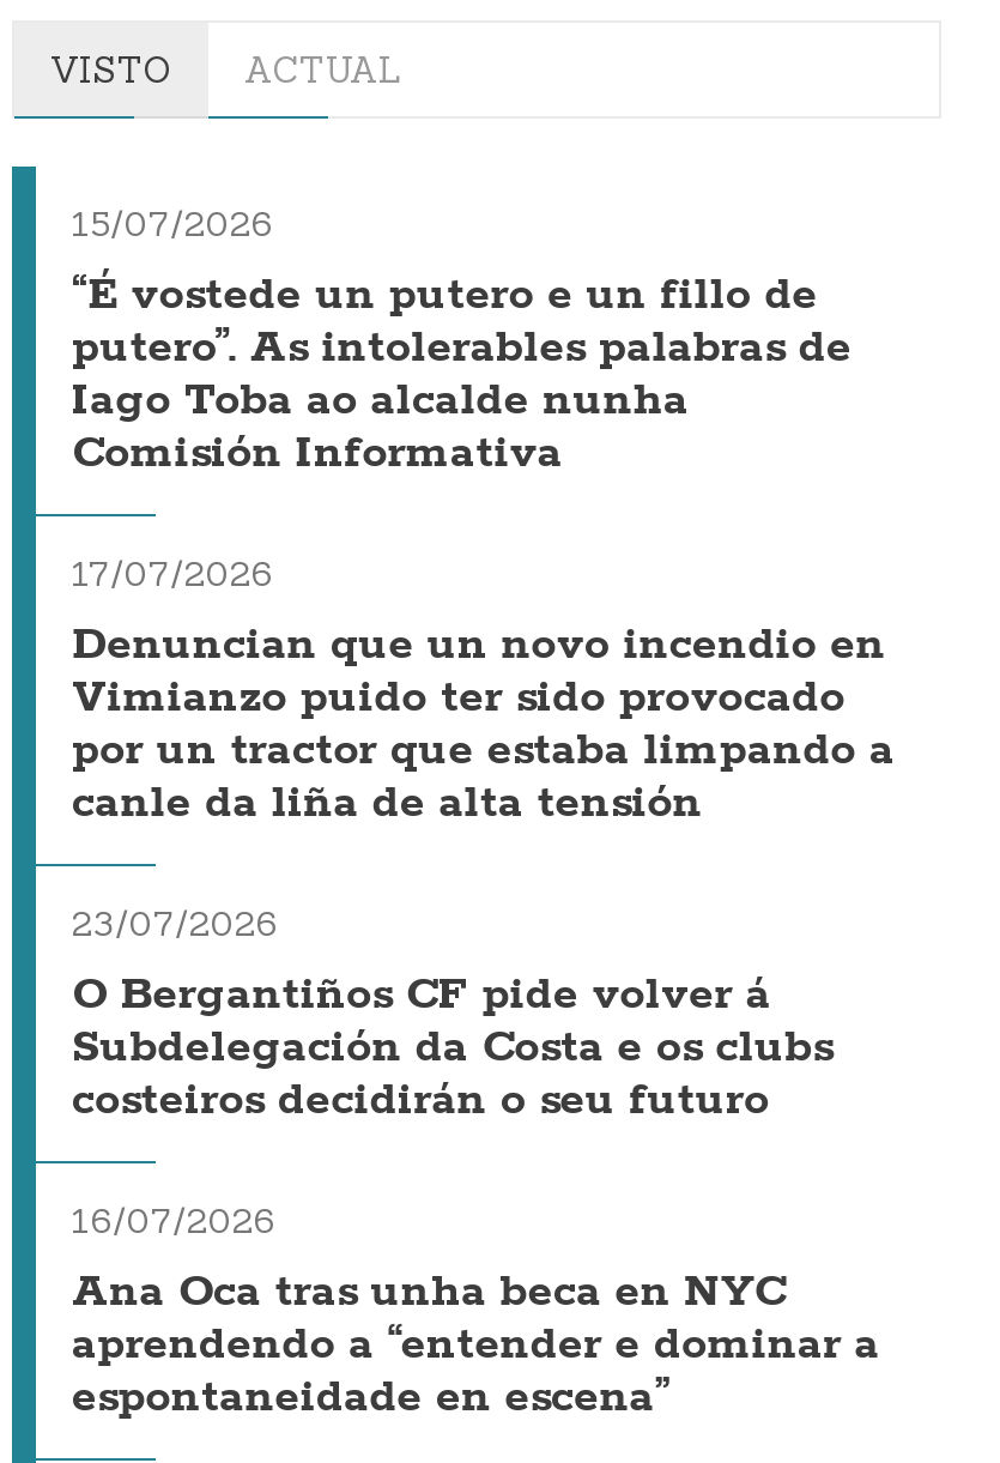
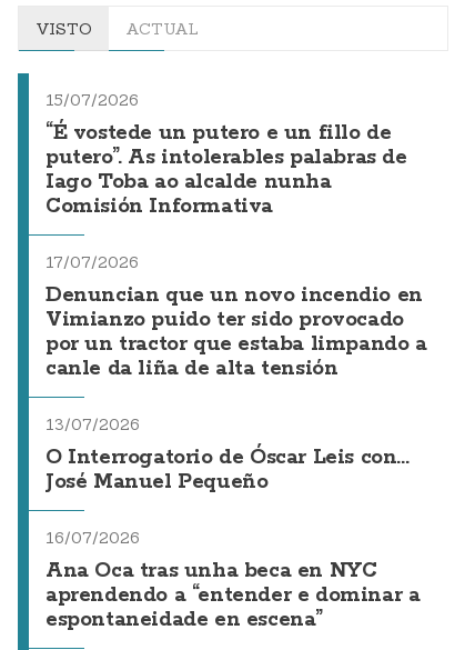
[72,903,833,1131] 23/07/2026 | O Bergantiños CF pide volver á | Subdelegación da Costa e os clubs | costeiros decidirán o seu futuro -> [46,415,409,496] 13/07/2026 | O Interrogatorio de Óscar Leis con... | José Manuel Pequeño

